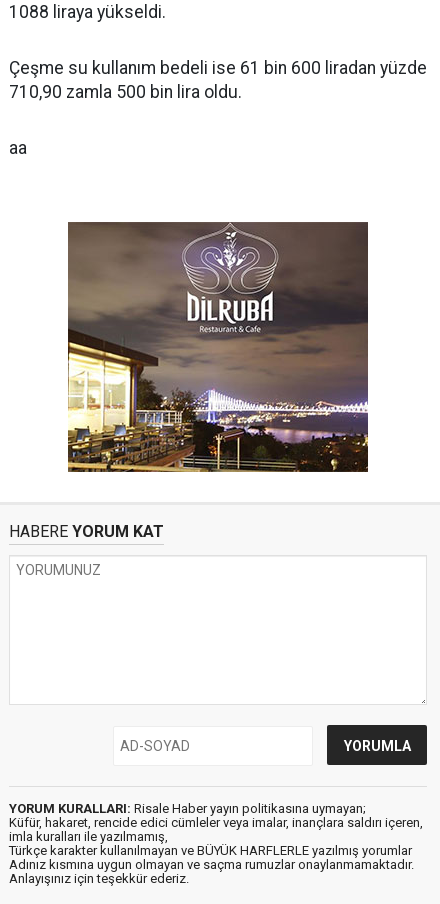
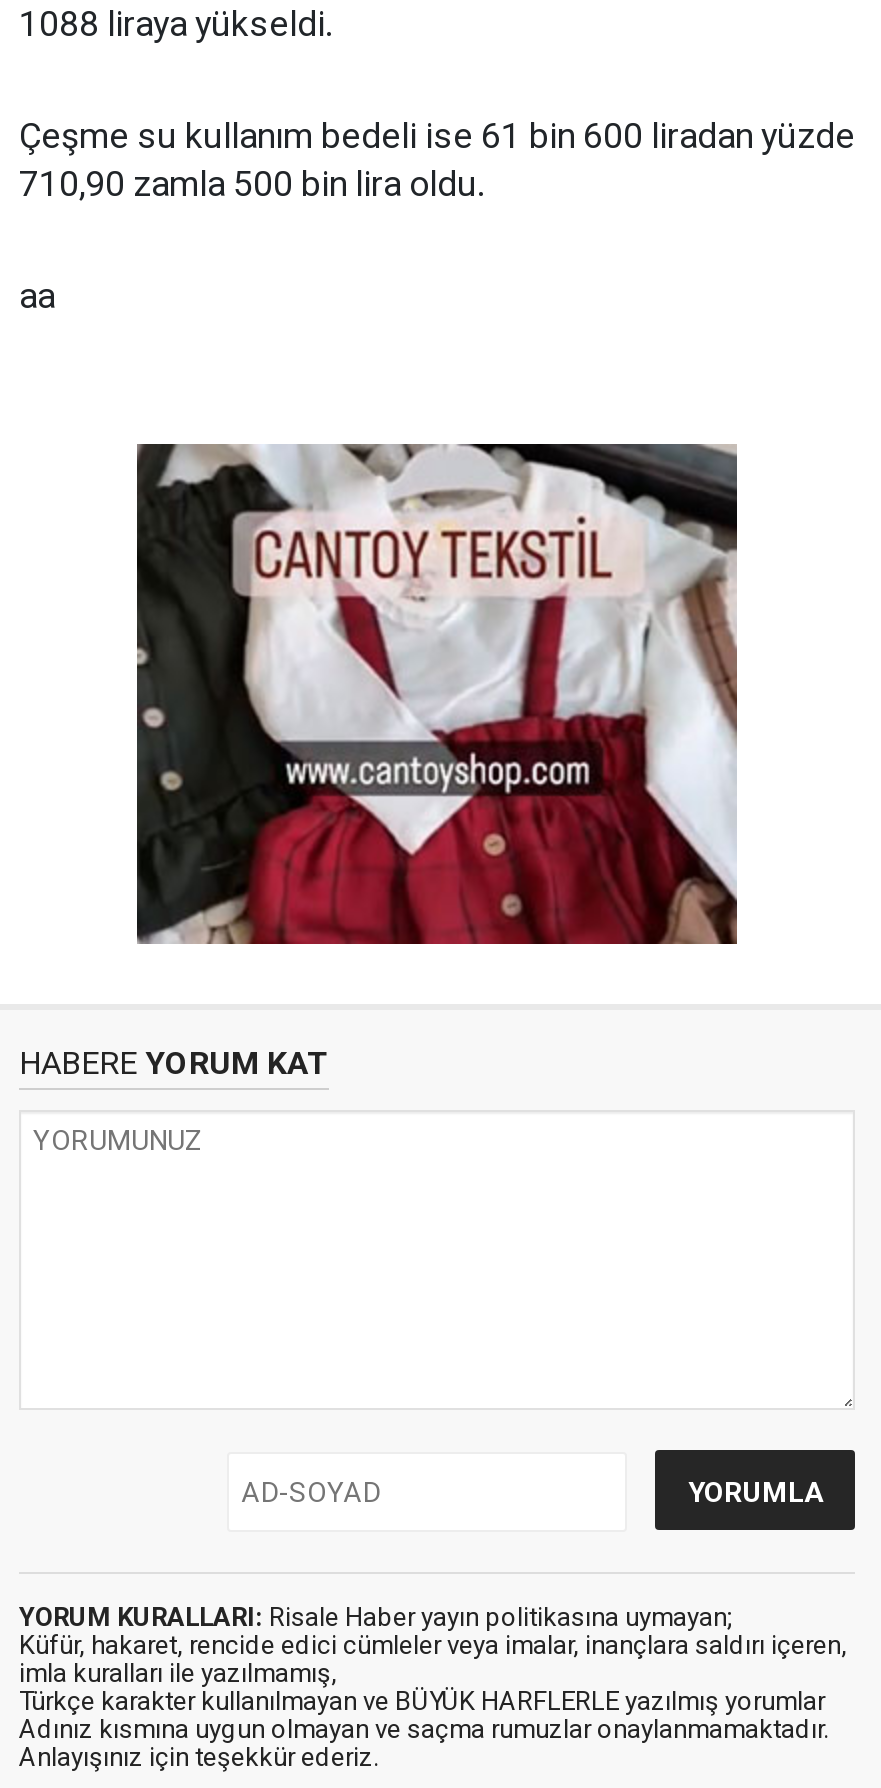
[67,221,369,473] [image] -> [135,442,739,946] [image]

